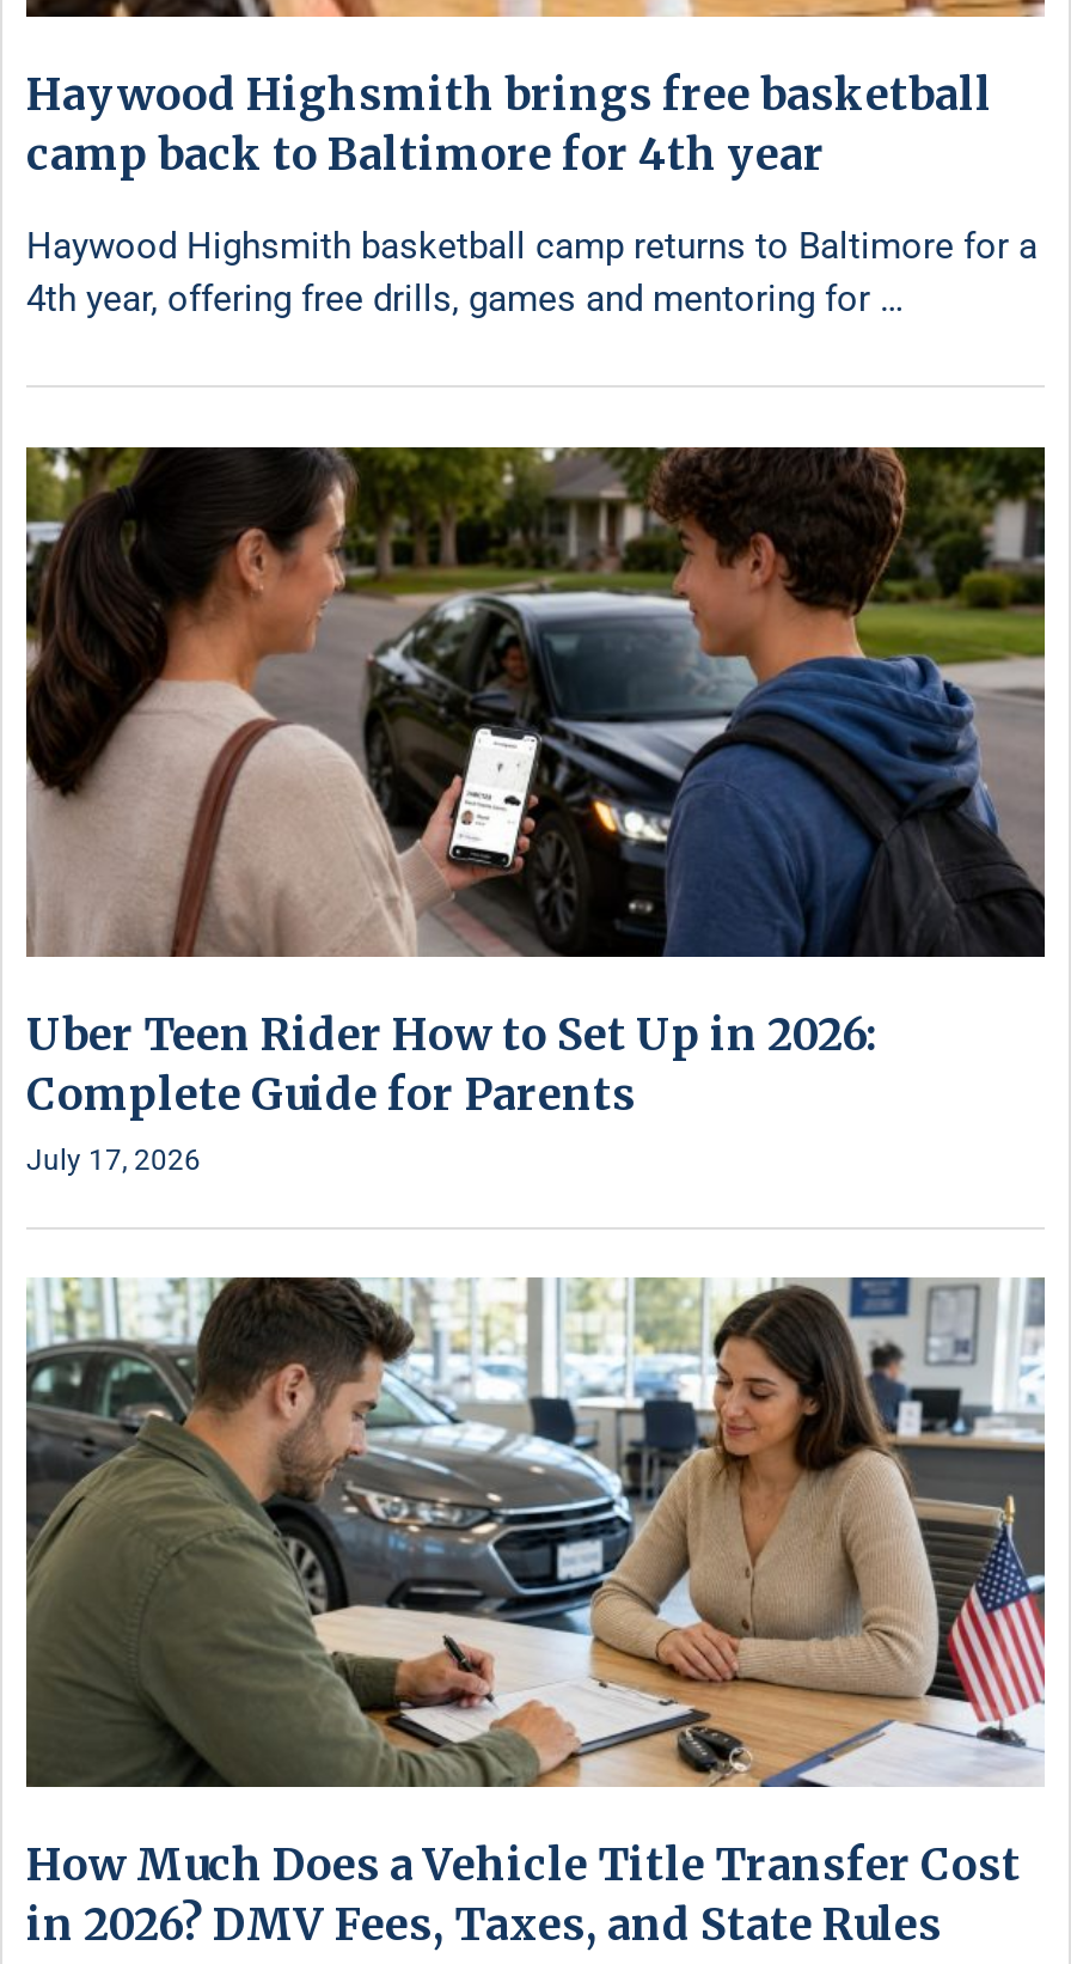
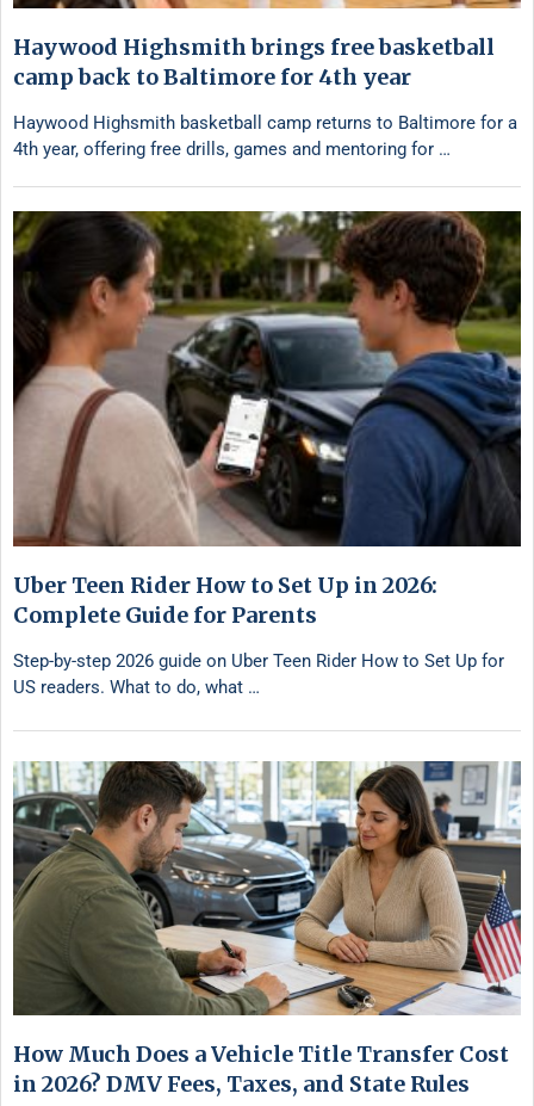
[24,423,1045,957] [image] -> [12,210,522,546] [image]
[26,1143,201,1176] July 17, 2026 -> [13,650,504,698] Step-by-step 2026 guide on Uber Teen Rider How to Set Up for | US readers. What to do, what …

